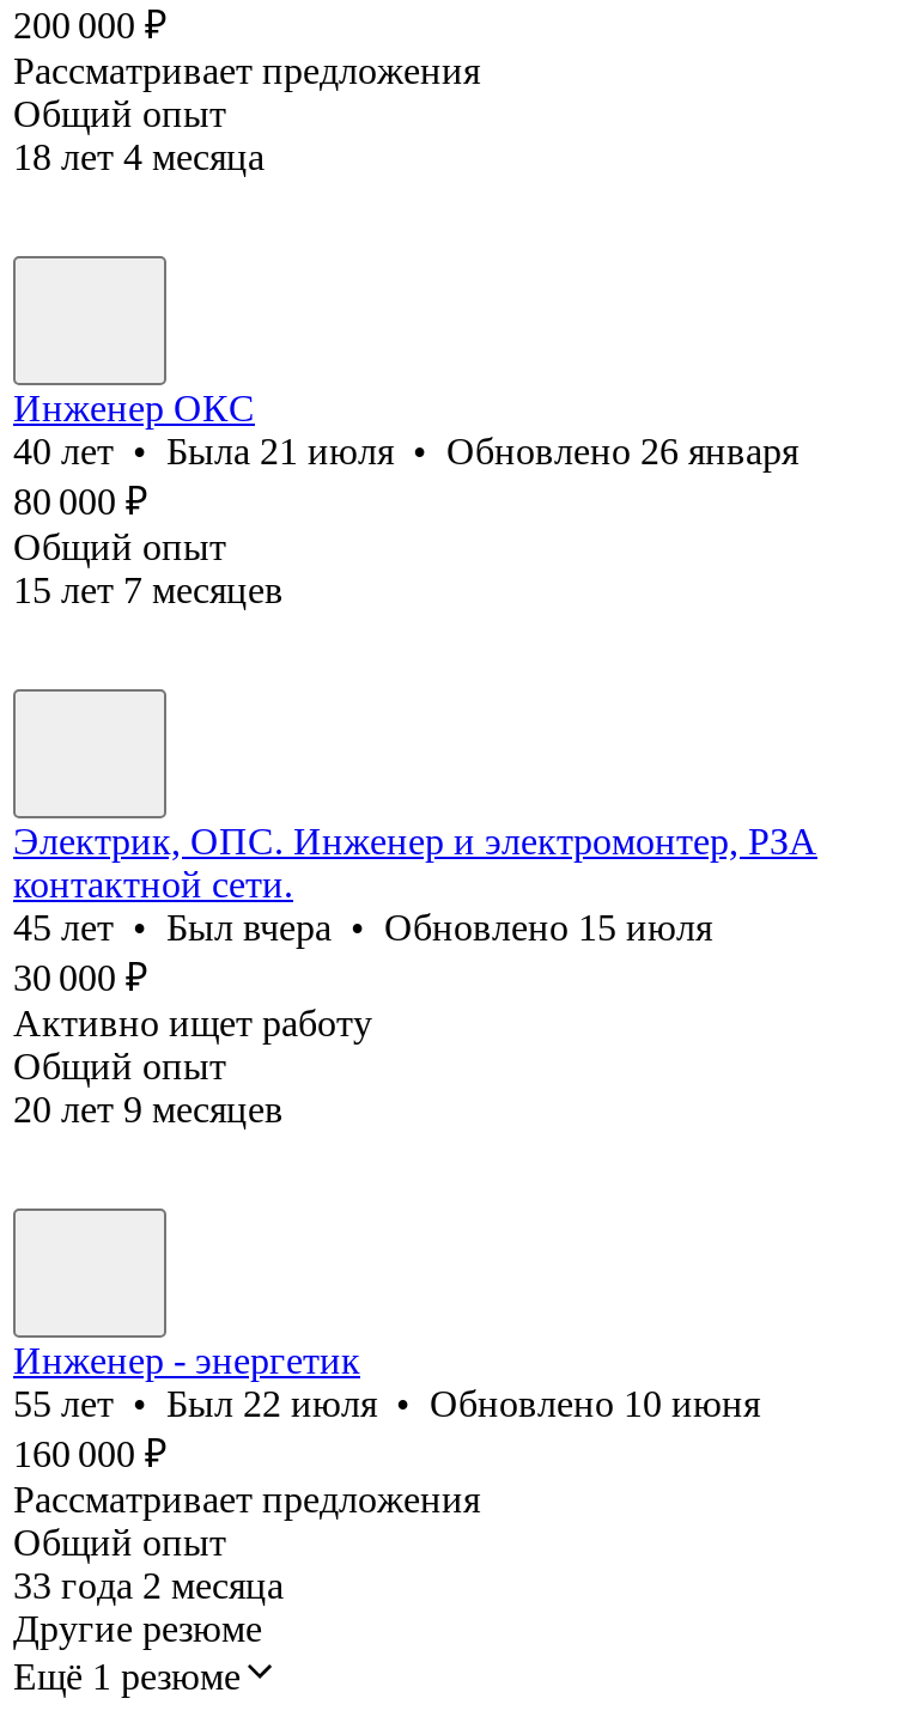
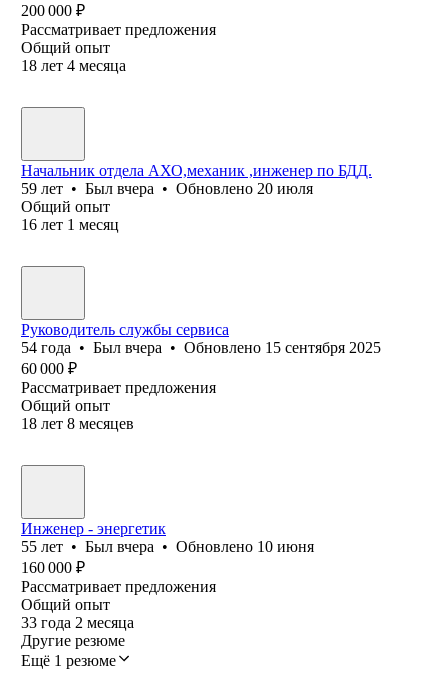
[13,387,798,521] Инженер ОКС | 40 лет • Была 21 июля • Обновлено 26 января | 80 000 ₽ -> [21,162,372,197] Начальник отдела АХО,механик ,инженер по БДД. | 59 лет • Был вчера • Обновлено 20 июля
[13,569,284,610] 15 лет 7 месяцев -> [21,216,119,233] 16 лет 1 месяц
[13,821,817,1043] Электрик, ОПС. Инженер и электромонтер, РЗА | контактной сети. | 45 лет • Был вчера • Обновлено 15 июля | 30 000 ₽ | Активно ищет работу -> [21,321,381,396] Руководитель службы сервиса | 54 года • Был вчера • Обновлено 15 сентября 2025 | 60 000 ₽ | Рассматривает предложения
[13,1089,284,1129] 20 лет 9 месяцев -> [21,415,134,432] 18 лет 8 месяцев
[13,1383,760,1424] 55 лет • Был 22 июля • Обновлено 10 июня -> [21,538,314,555] 55 лет • Был вчера • Обновлено 10 июня

